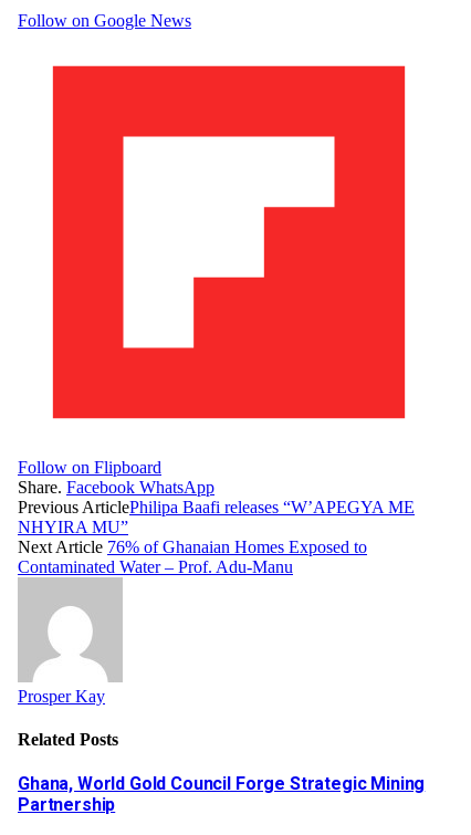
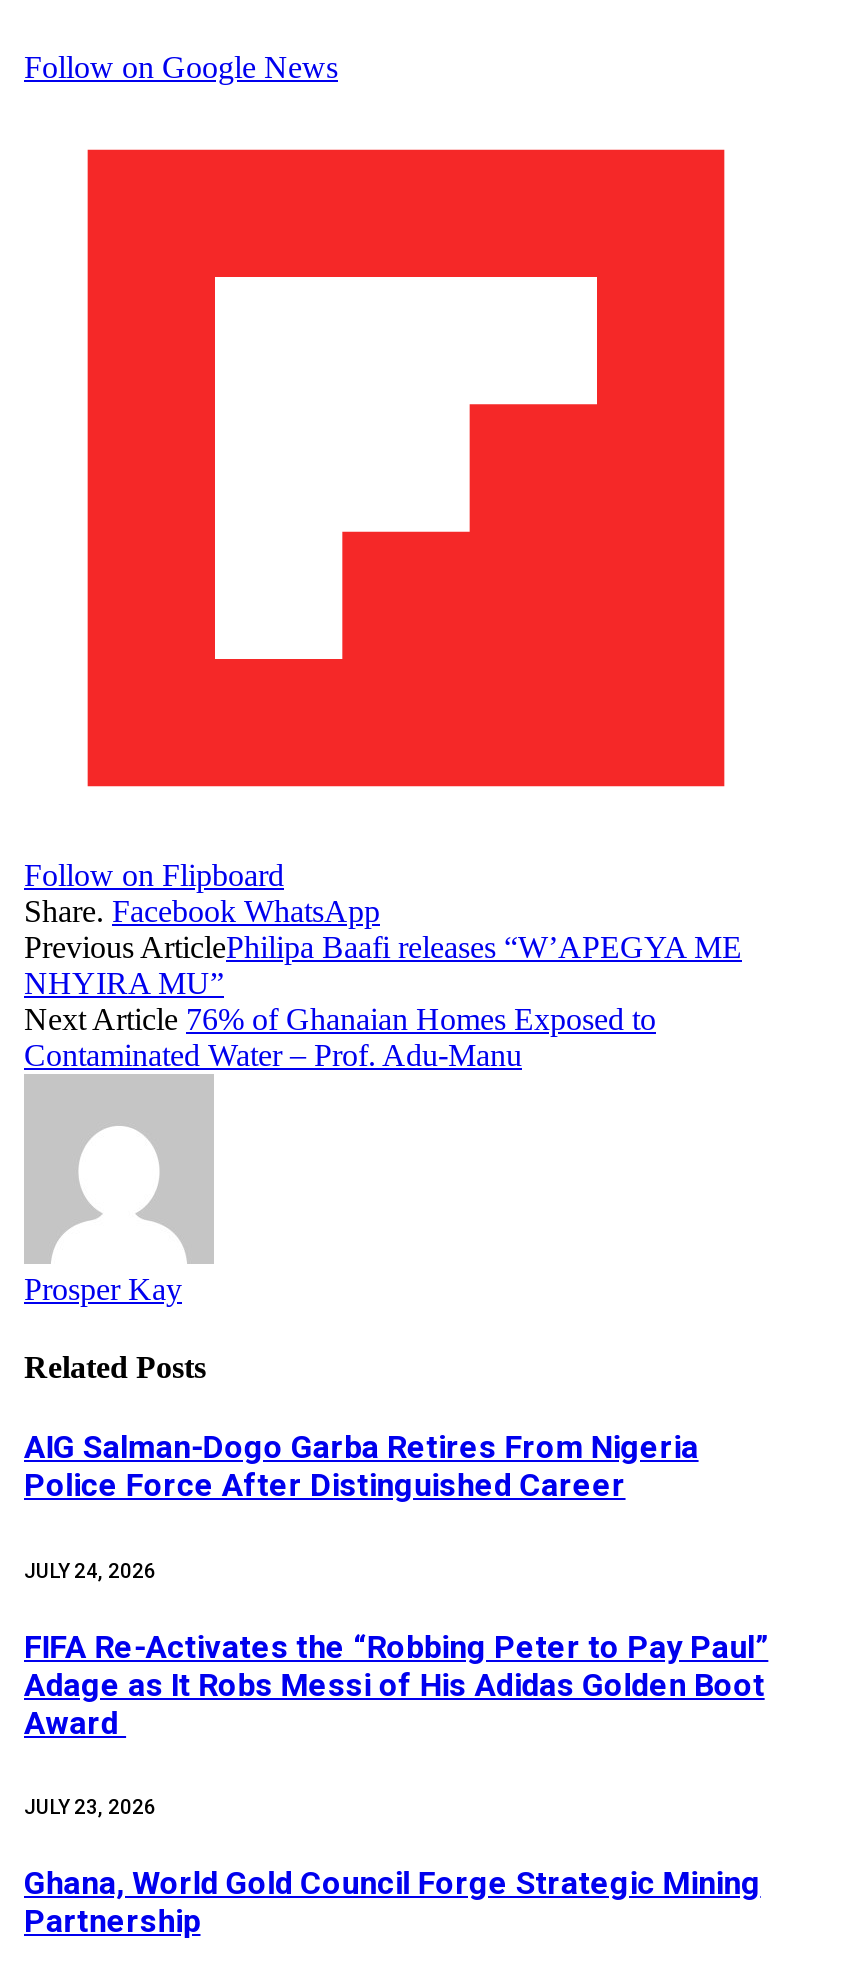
none -> [24,1429,768,1818] AIG Salman-Dogo Garba Retires From Nigeria | Police Force After Distinguished Career | JULY 24, 2026 | FIFA Re-Activates the “Robbing Peter to Pay Paul” | Adage as It Robs Messi of His Adidas Golden Boot | Award | JULY 23, 2026

